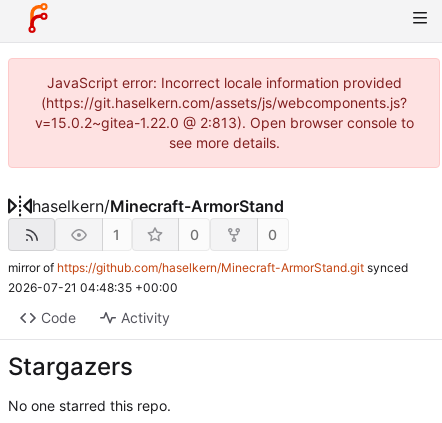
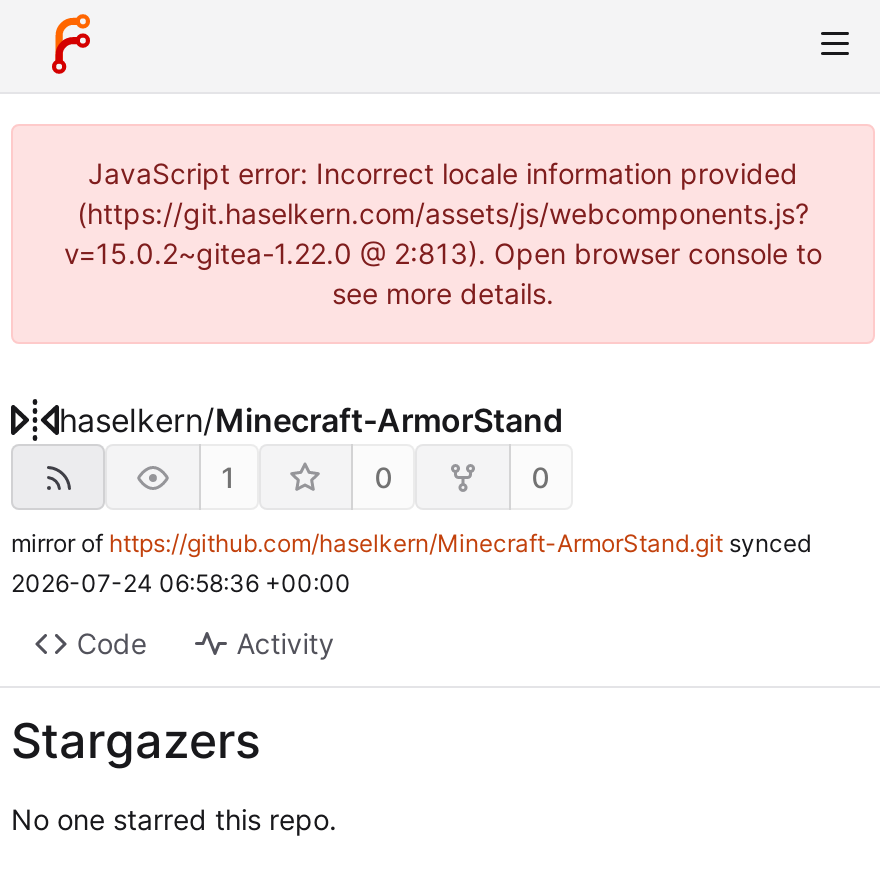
[8,280,178,295] 2026-07-21 04:48:35 +00:00 -> [11,569,351,599] 2026-07-24 06:58:36 +00:00

